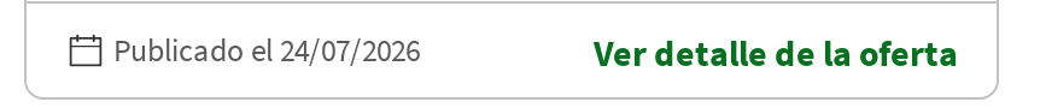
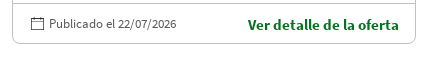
[113,29,420,70] Publicado el 24/07/2026 -> [49,15,176,32] Publicado el 22/07/2026

